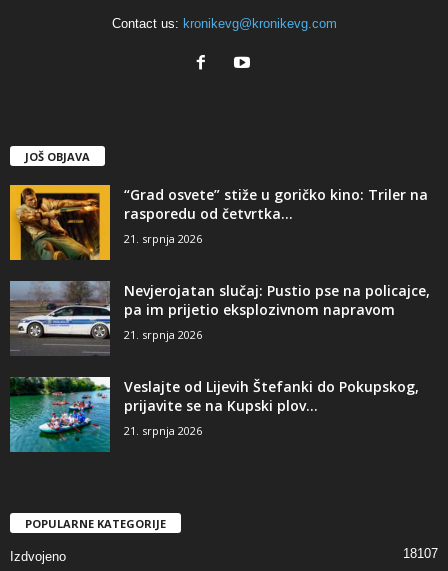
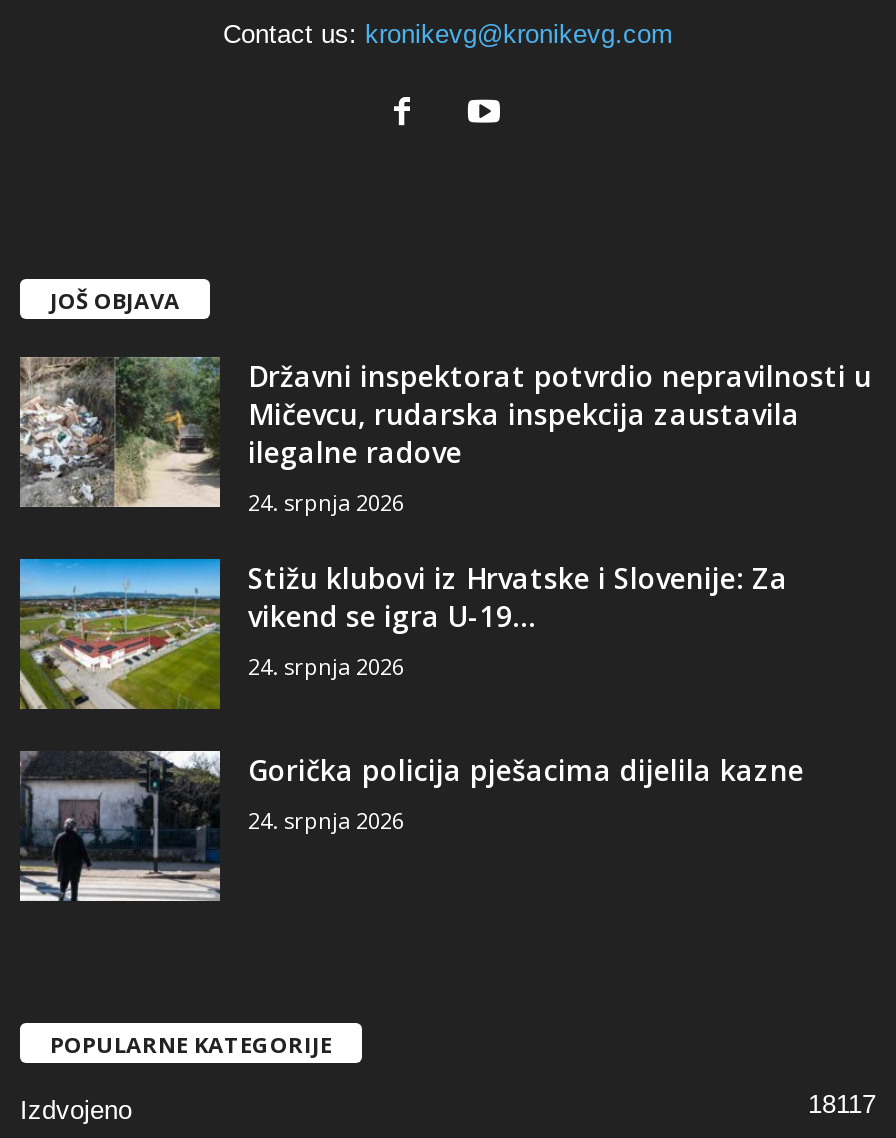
[9,184,428,261] [image] | “Grad osvete” stiže u goričko kino: Triler na | rasporedu od četvrtka... | 21. srpnja 2026 -> [18,354,872,517] [image] | Državni inspektorat potvrdio nepravilnosti u | Mičevcu, rudarska inspekcija zaustavila | ilegalne radove | 24. srpnja 2026
[10,280,430,356] [image] | Nevjerojatan slučaj: Pustio pse na policajce, | pa im prijetio eksplozivnom napravom | 21. srpnja 2026 -> [20,558,788,710] [image] | Stižu klubovi iz Hrvatske i Slovenije: Za | vikend se igra U-19... | 24. srpnja 2026
[9,376,419,453] [image] | Veslajte od Lijevih Štefanki do Pokupskog, | prijavite se na Kupski plov... | 21. srpnja 2026 -> [18,750,804,904] [image] | Gorička policija pješacima dijelila kazne | 24. srpnja 2026
[403,546,438,561] 18107 -> [808,1089,876,1119] 18117

